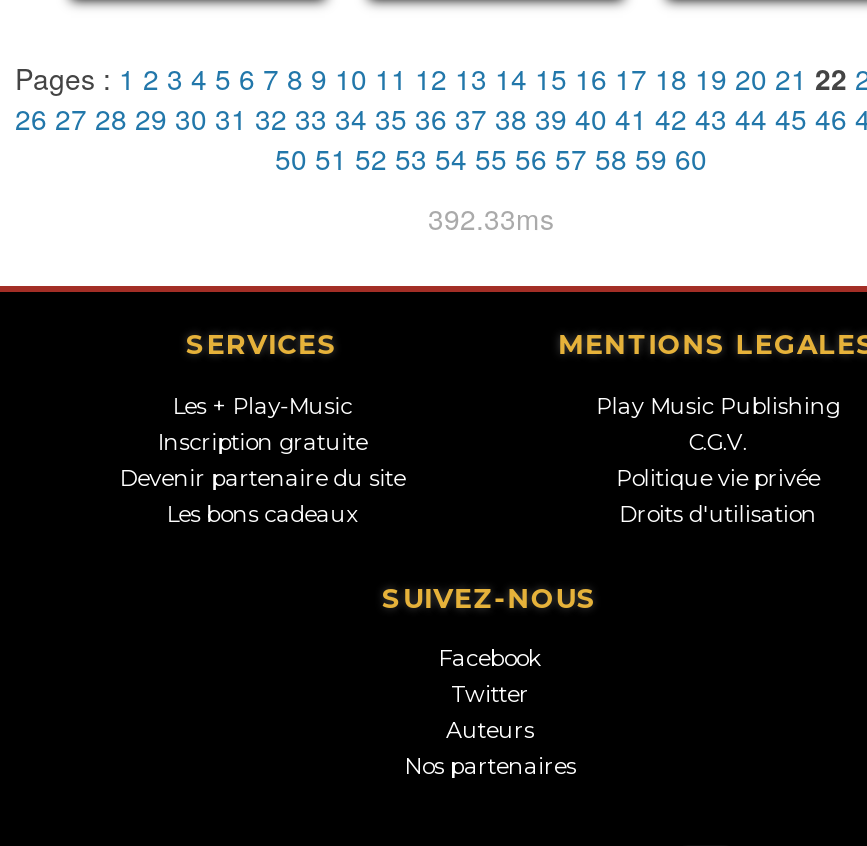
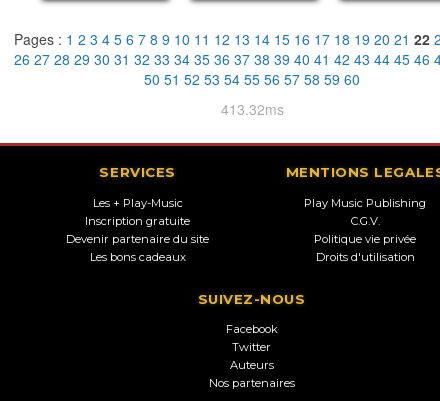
[428,199,554,239] 392.33ms -> [220,99,283,119] 413.32ms

